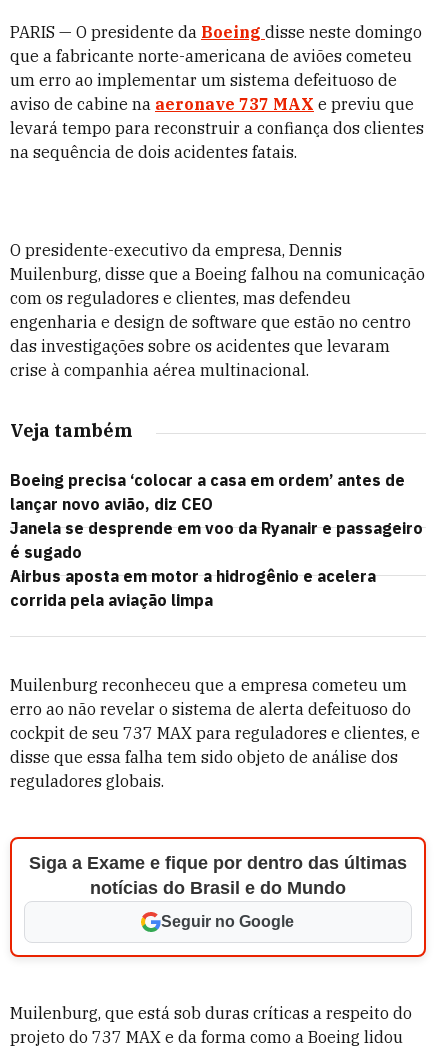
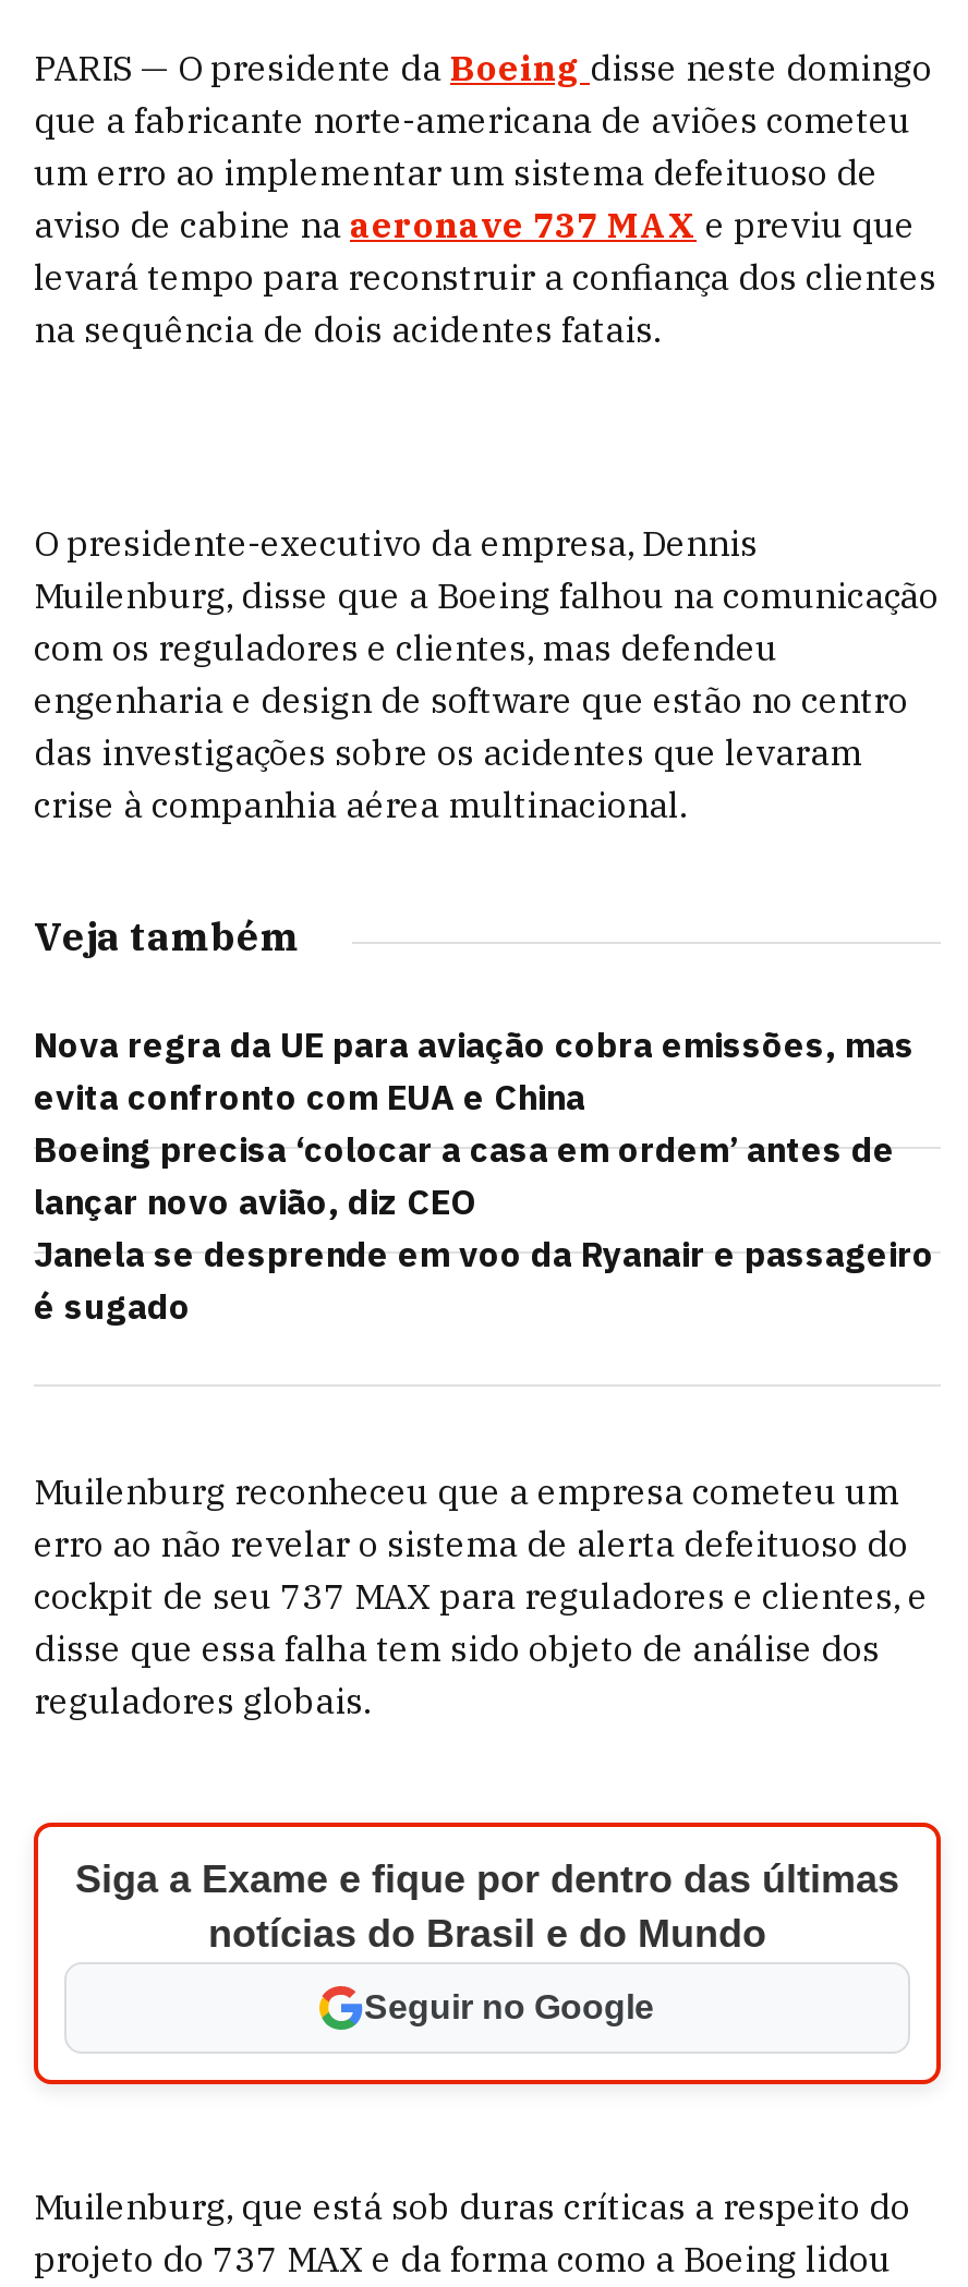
none -> [34,1023,915,1118] Nova regra da UE para aviação cobra emissões, mas | evita confronto com EUA e China
moved [10,470,423,562] -> [34,1127,934,1328]: Boeing precisa ‘colocar a casa em ordem’ antes de | lançar novo avião, diz CEO | Janela se desprende em voo da Ryanair e passageiro | é sugado
[10,566,376,610] Airbus aposta em motor a hidrogênio e acelera | corrida pela aviação limpa -> none

